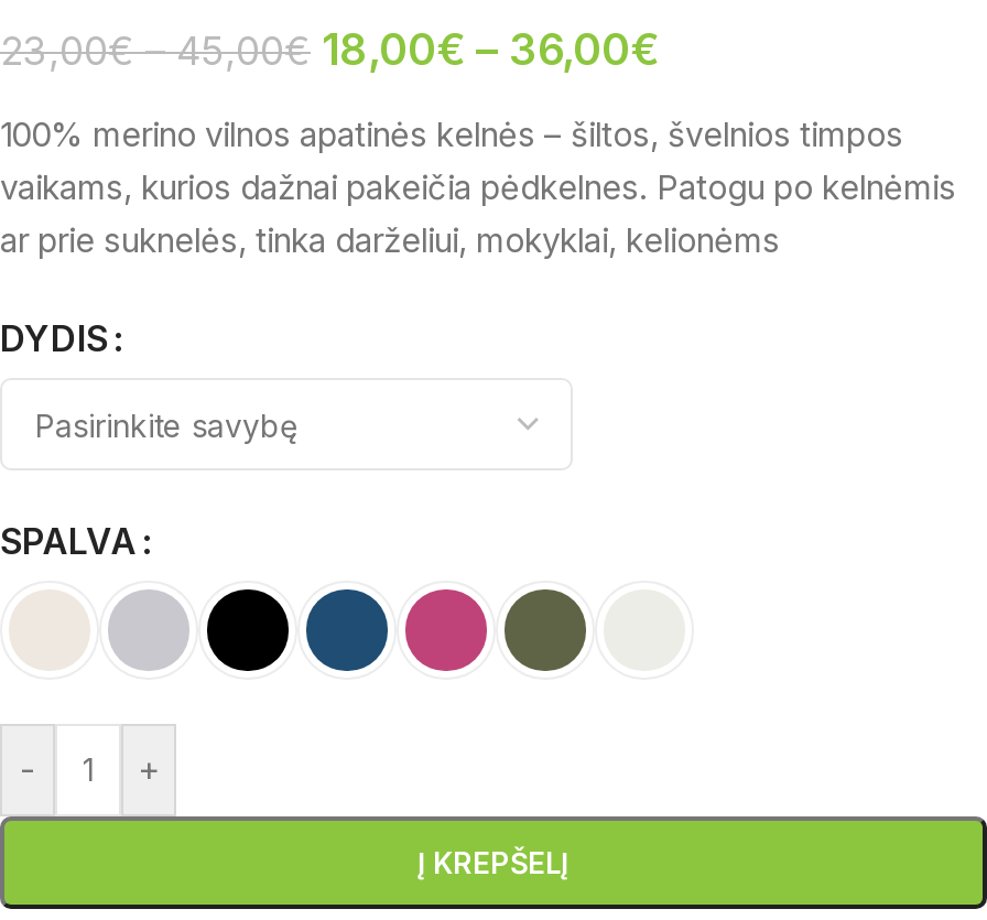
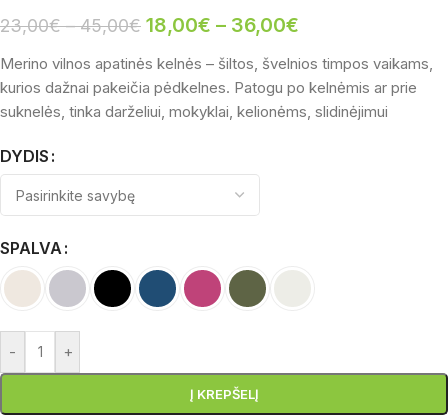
[0,113,956,261] 100% merino vilnos apatinės kelnės – šiltos, švelnios timpos | vaikams, kurios dažnai pakeičia pėdkelnes. Patogu po kelnėmis | ar prie suknelės, tinka darželiui, mokyklai, kelionėms -> [0,54,433,121] Merino vilnos apatinės kelnės – šiltos, švelnios timpos vaikams, | kurios dažnai pakeičia pėdkelnes. Patogu po kelnėmis ar prie | suknelės, tinka darželiui, mokyklai, kelionėms, slidinėjimui

